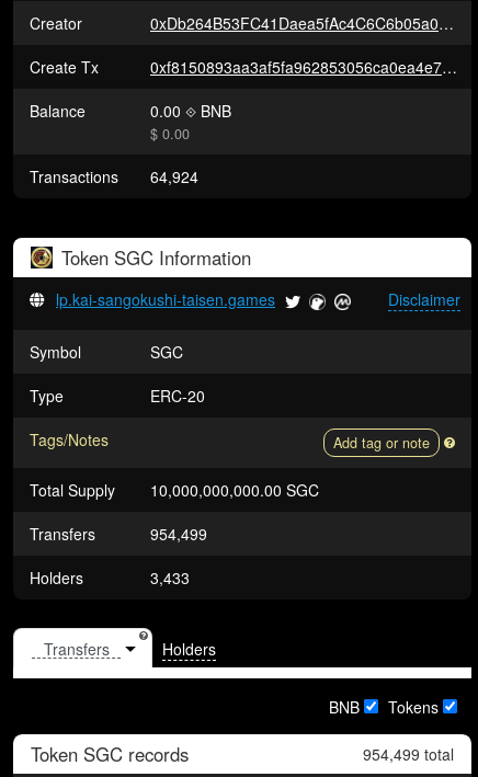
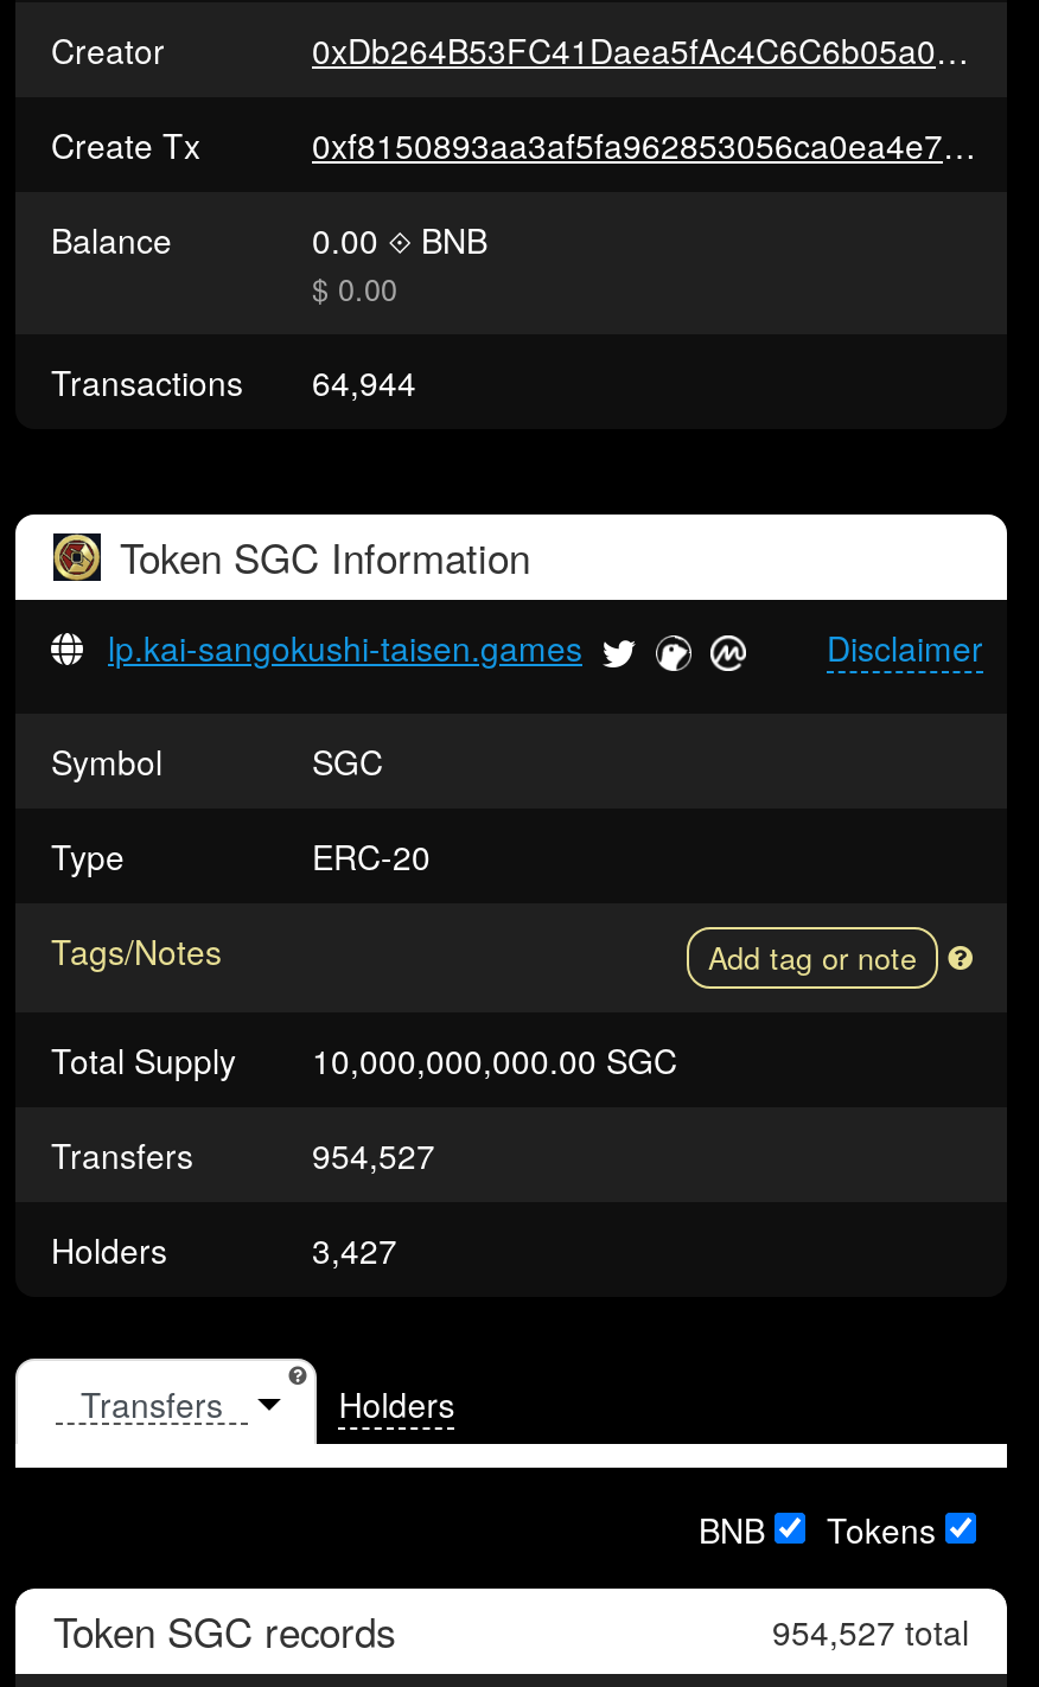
[30,165,198,187] Transactions 64,924 -> [51,358,416,405] Transactions 64,944
[150,523,207,545] 954,499 -> [312,1131,435,1178] 954,527
[150,567,190,589] 3,433 -> [312,1226,397,1273] 3,427
[363,742,454,764] 954,499 total -> [772,1606,969,1654] 954,527 total

